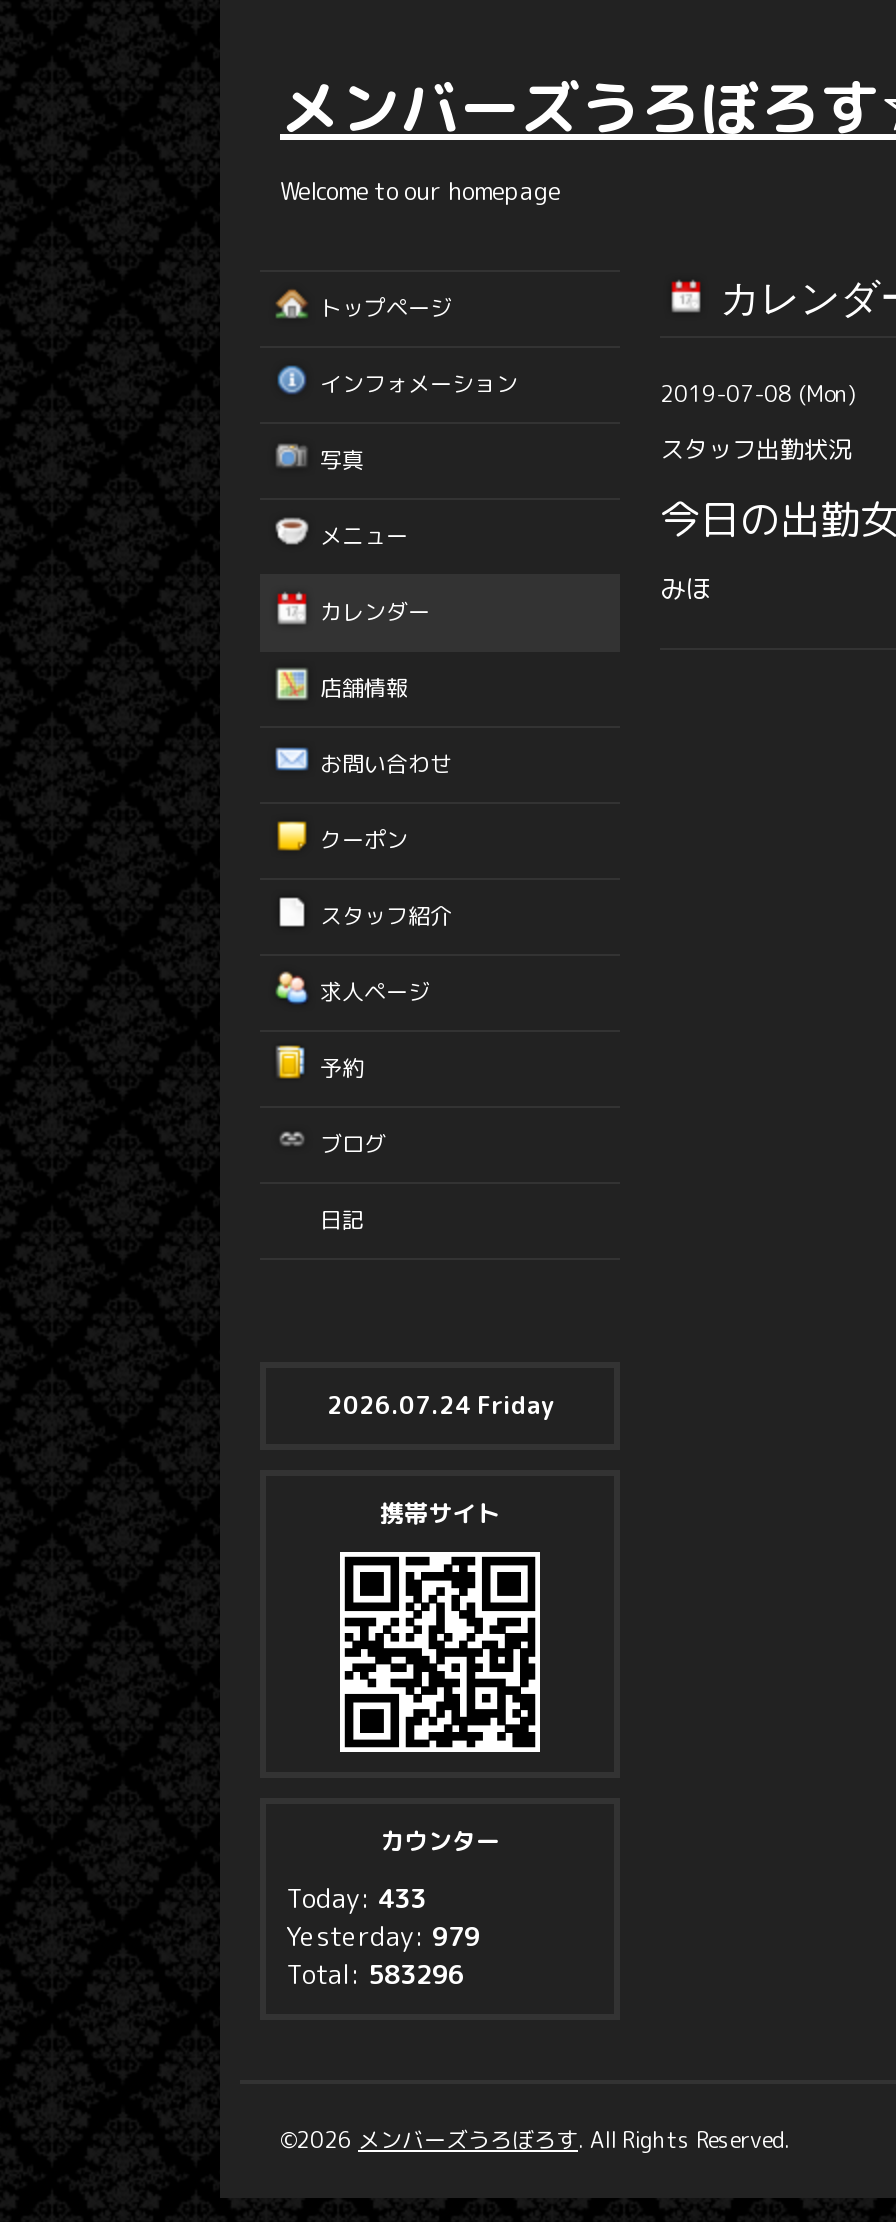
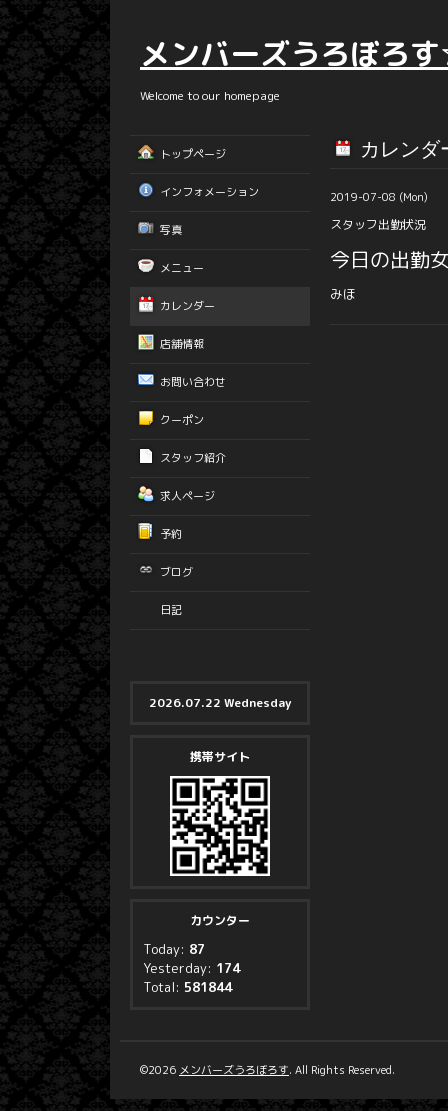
[327,1388,553,1422] 2026.07.24 Friday -> [149,694,291,711] 2026.07.22 Wednesday
[286,1880,426,1916] Today: 433 -> [143,940,205,958] Today: 87
[286,1918,480,1954] Yesterday: 979 -> [143,959,240,977] Yesterday: 174
[286,1956,464,1992] Total: 583296 -> [143,978,232,996] Total: 581844

